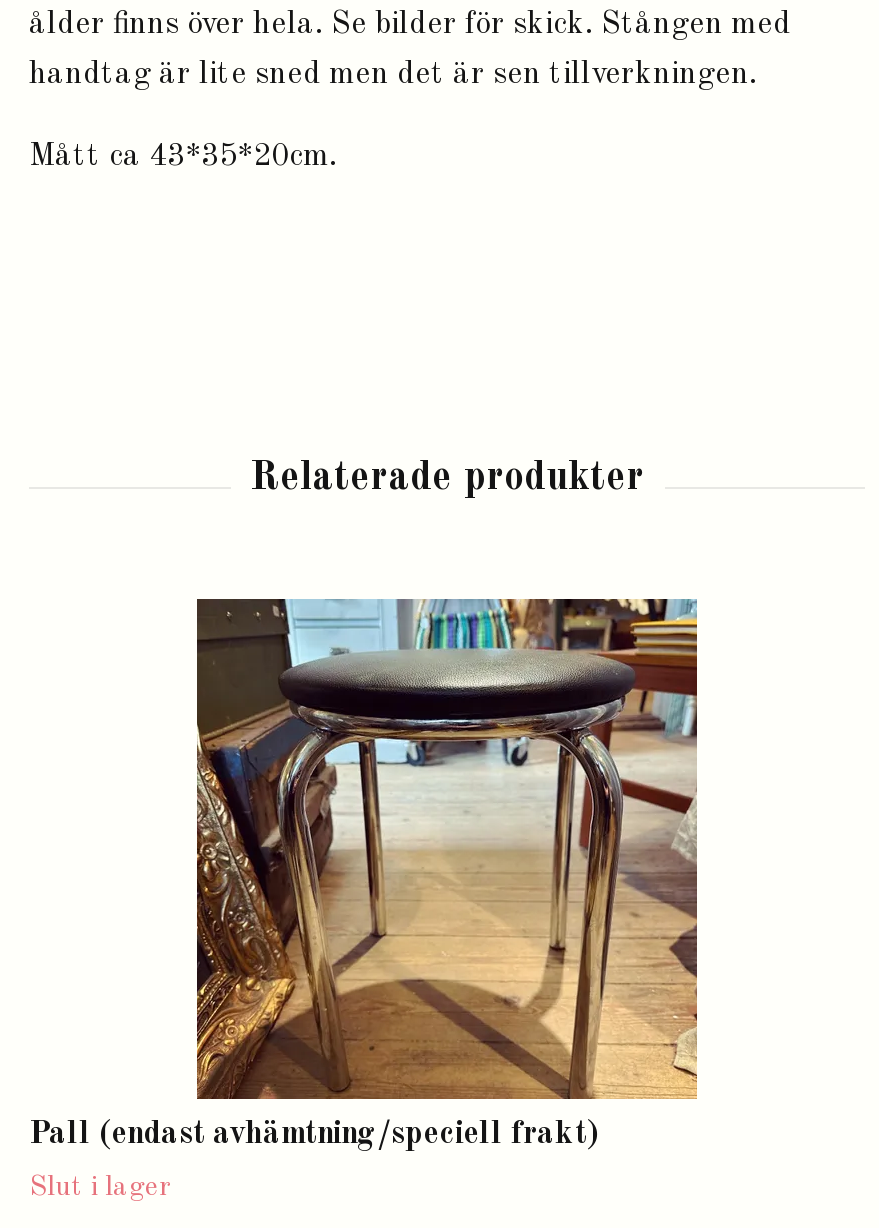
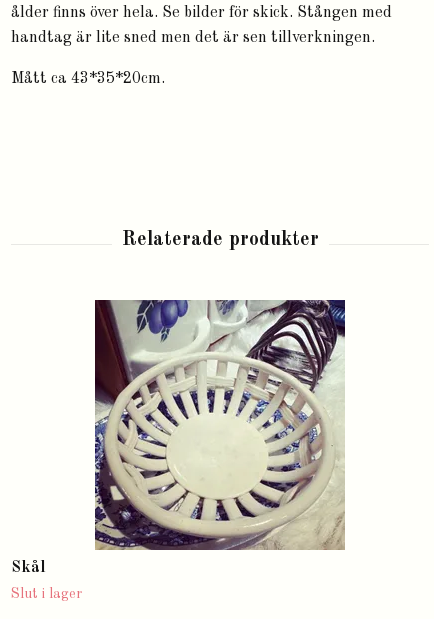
[195,597,699,1101] [image] -> [94,299,346,551] [image]
[29,1120,599,1152] Pall (endast avhämtning/speciell frakt) -> [11,560,46,576] Skål

